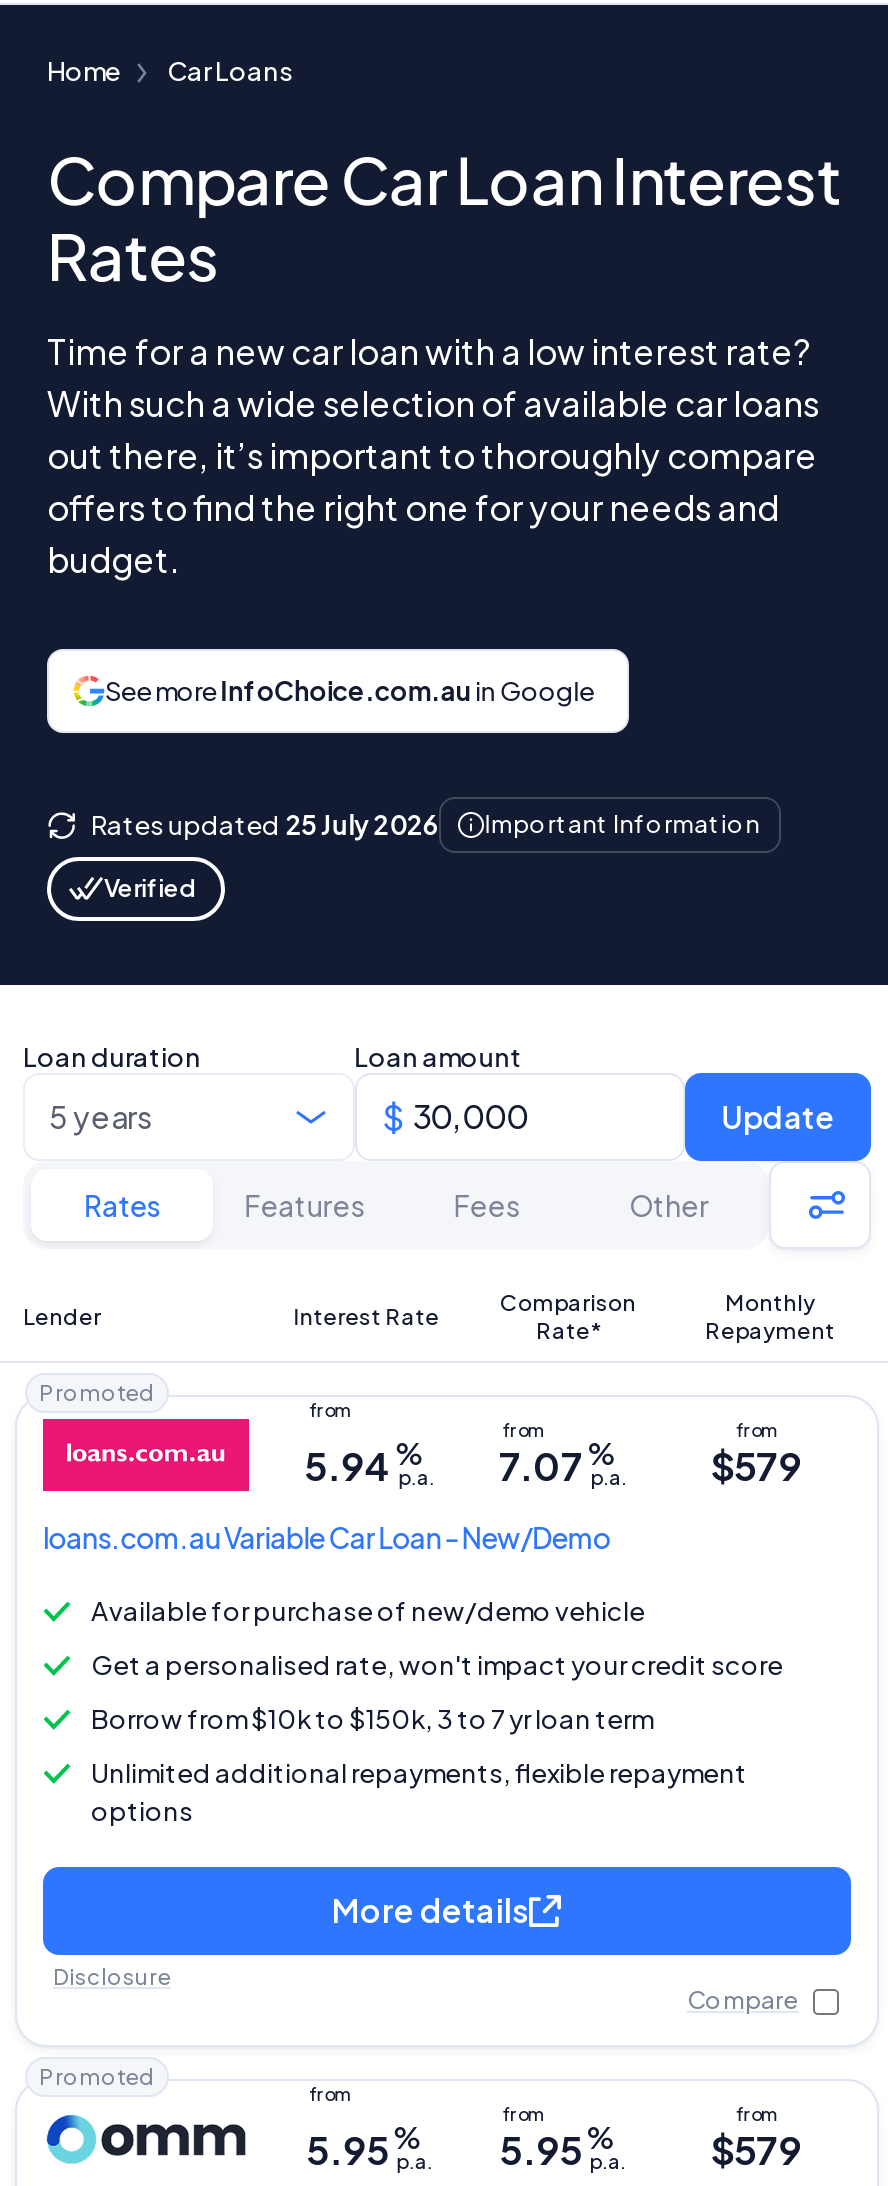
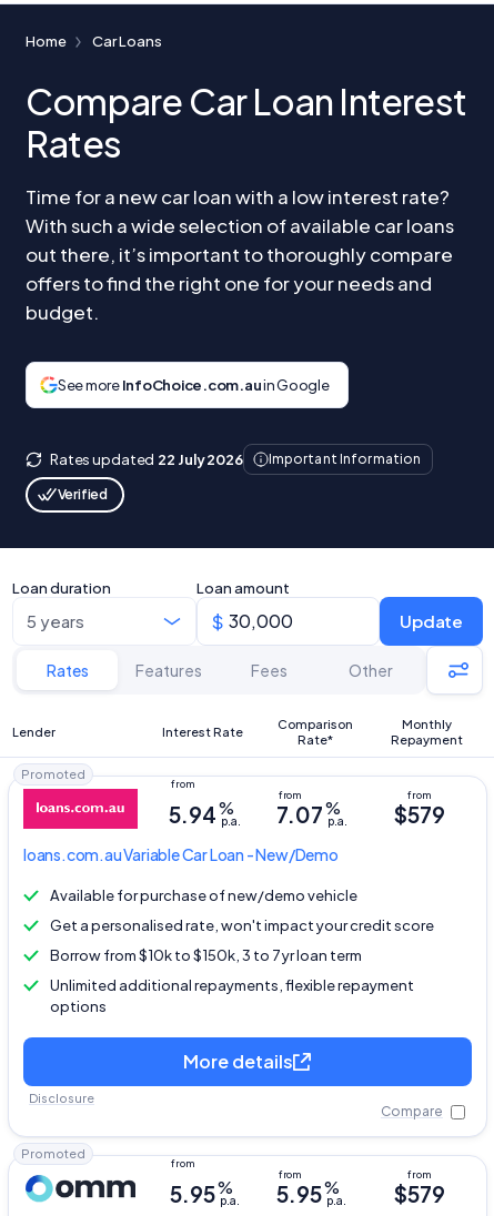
[91,808,439,840] Rates updated 25 July 2026 -> [50,450,243,468] Rates updated 22 July 2026

